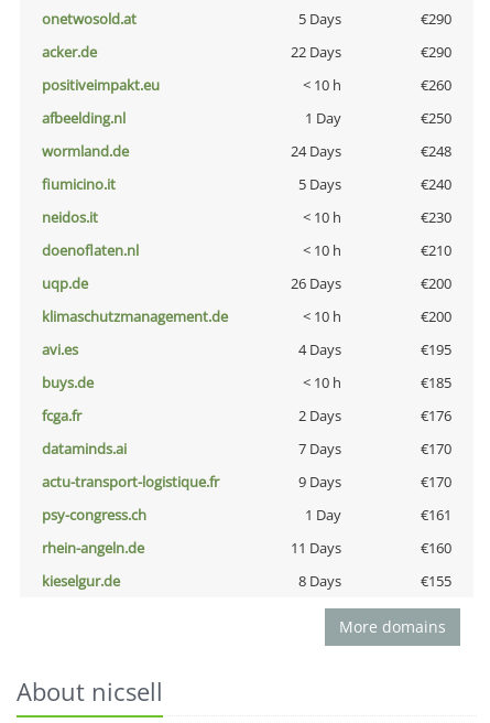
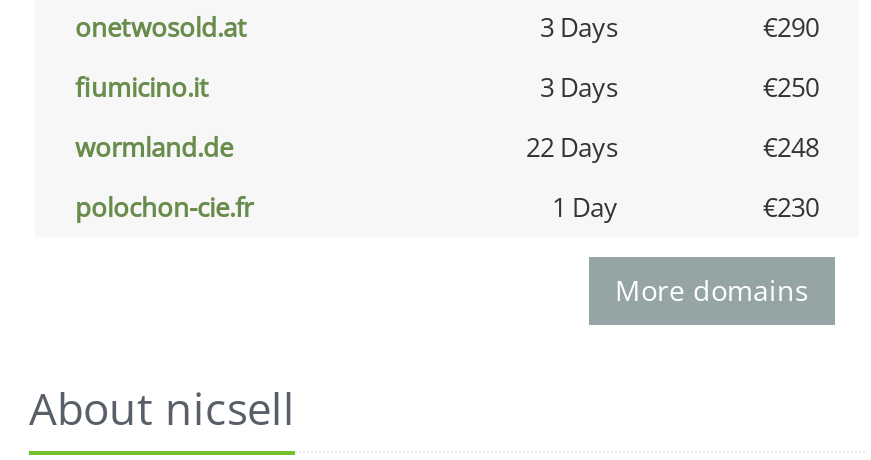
[298,9,341,29] 5 Days -> [540,9,618,45] 3 Days
[42,42,451,128] acker.de | 22 Days | €290 | positiveimpakt.eu | < 10 h | €260 | afbeelding.nl | 1 Day -> [75,69,618,105] fiumicino.it | 3 Days
[290,141,341,161] 24 Days -> [526,129,618,165] 22 Days
[42,174,451,227] fiumicino.it | 5 Days | €240 | neidos.it | < 10 h -> [75,189,618,225] polochon-cie.fr | 1 Day
[42,240,451,591] doenoflaten.nl | < 10 h | €210 | uqp.de | 26 Days | €200 | klimaschutzmanagement.de | < 10 h | €200 | avi.es | 4 Days | €195 | buys.de | < 10 h | €185 | fcga.fr | 2 Days | €176 | dataminds.ai | 7 Days | €170 | actu-transport-logistique.fr | 9 Days | €170 | psy-congress.ch | 1 Day | €161 | rhein-angeln.de | 11 Days | €160 | kieselgur.de | 8 Days | €155 -> none

